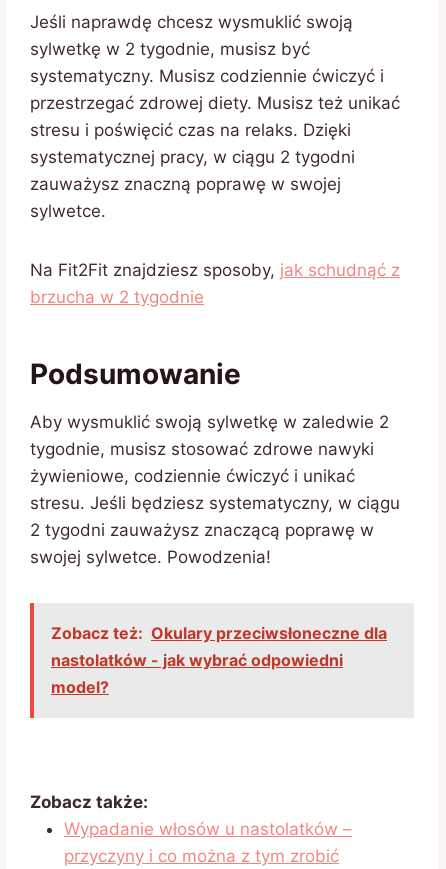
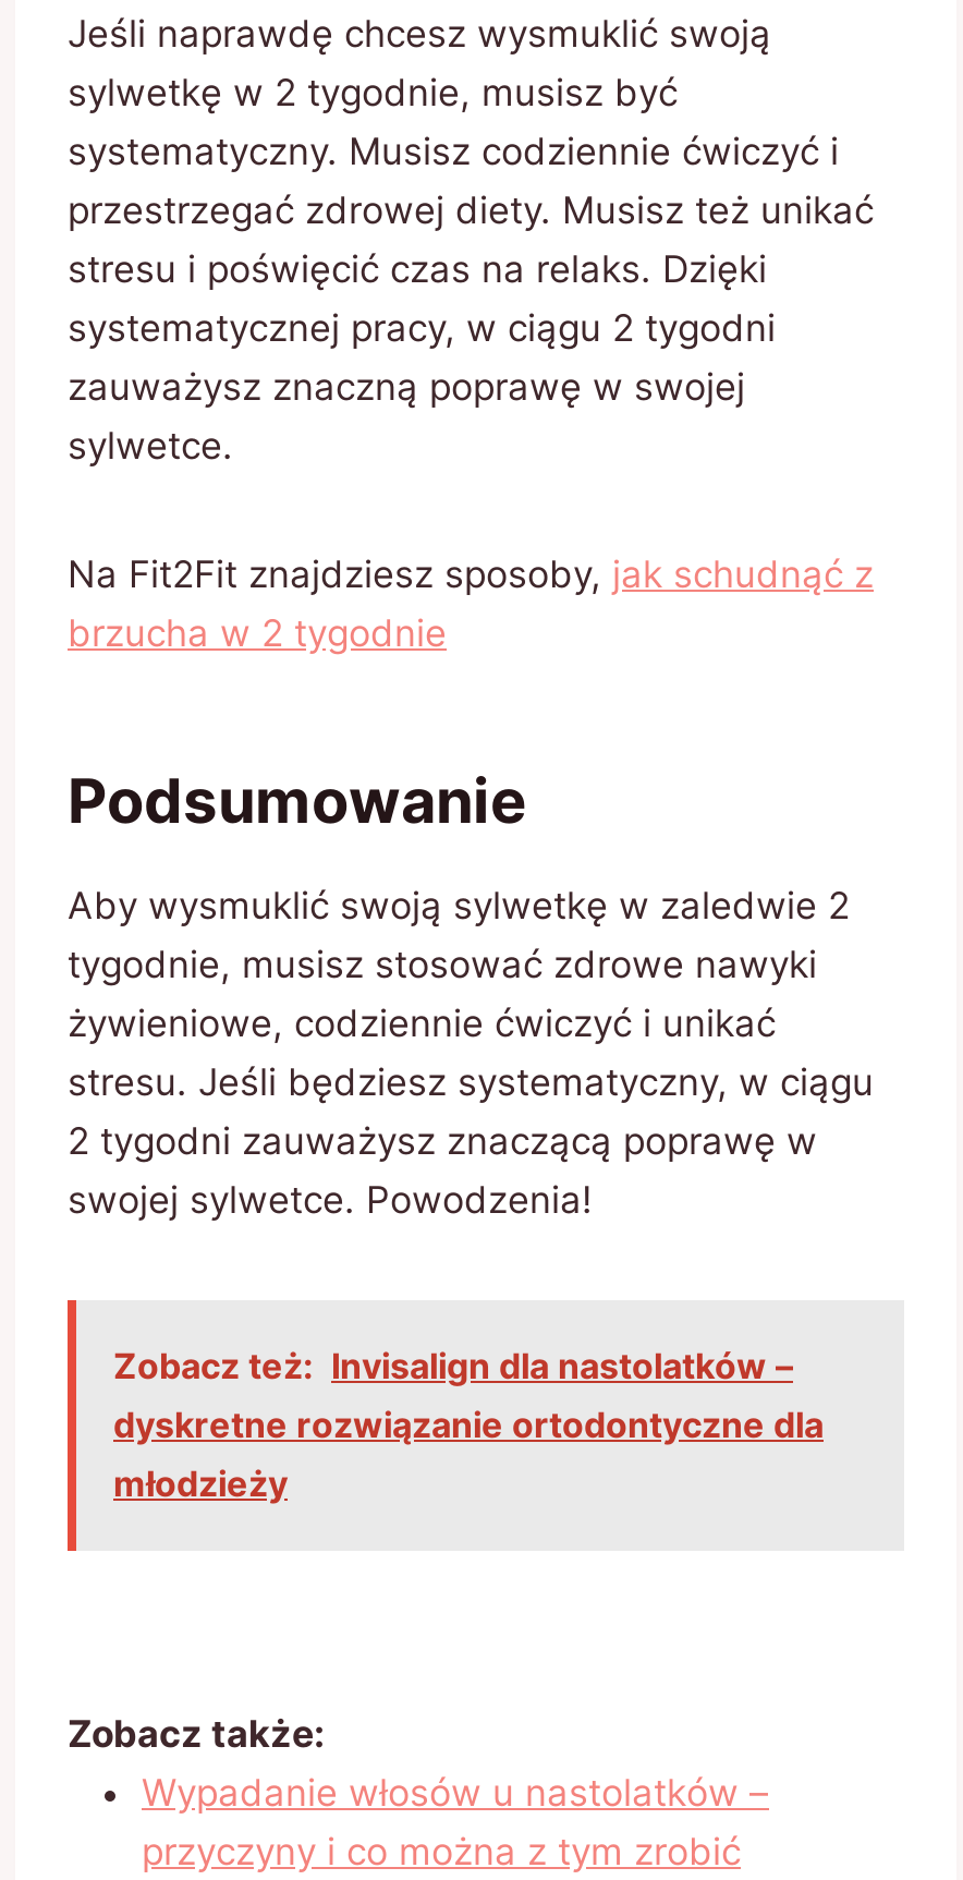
[51,623,387,697] Zobacz też: Okulary przeciwsłoneczne dla | nastolatków - jak wybrać odpowiedni | model? -> [113,1343,824,1504] Zobacz też: Invisalign dla nastolatków – | dyskretne rozwiązanie ortodontyczne dla | młodzieży

